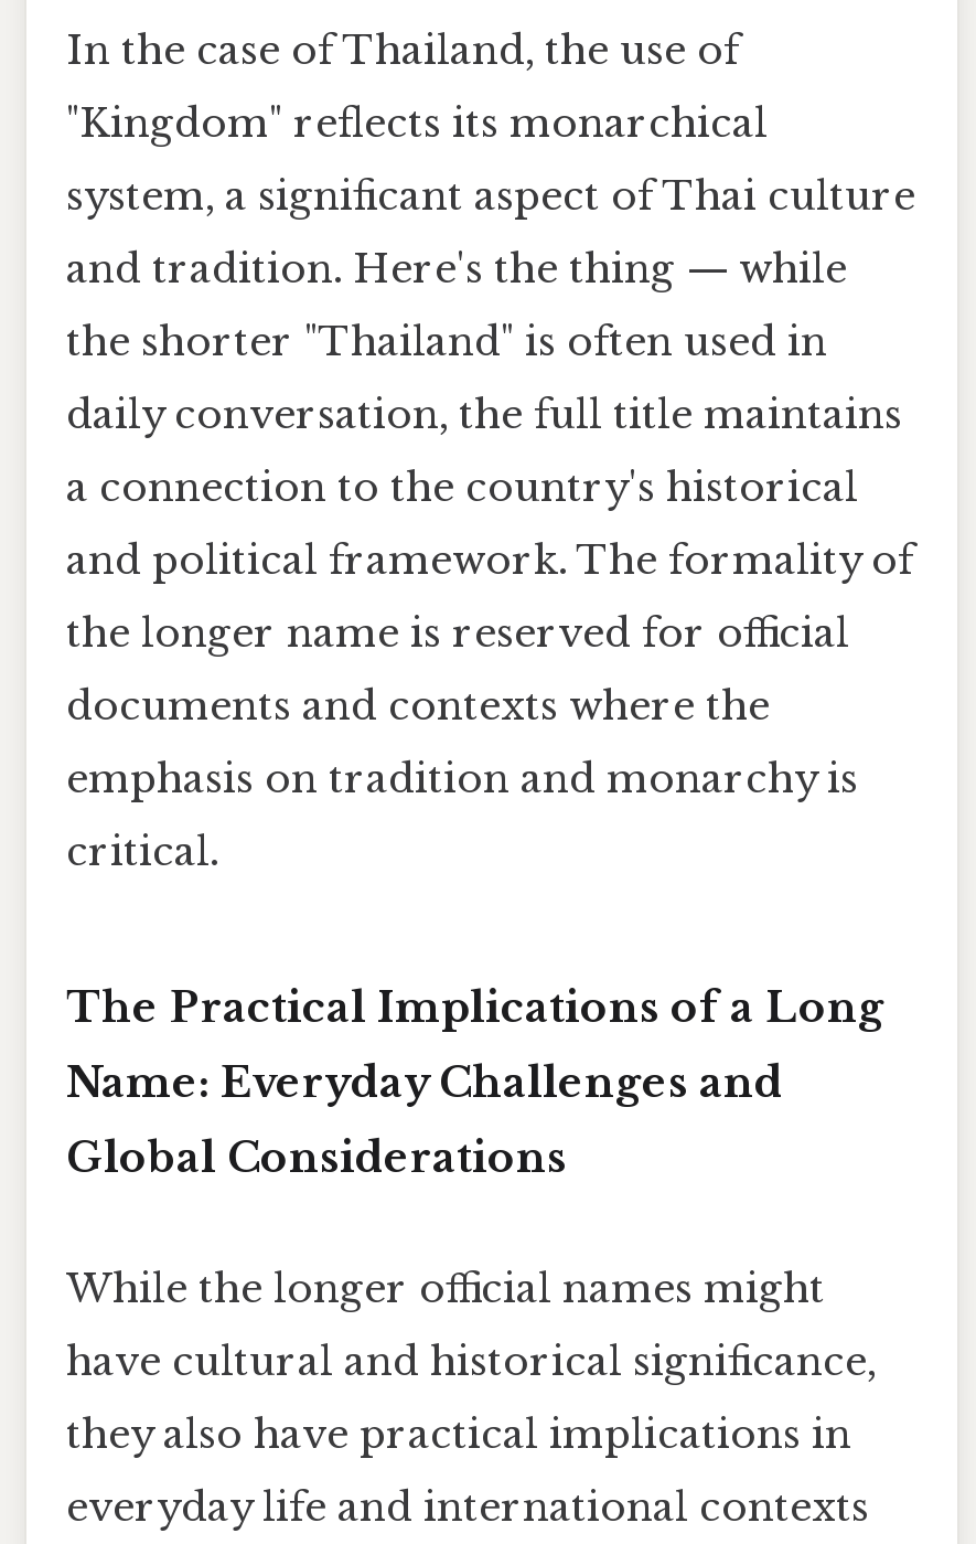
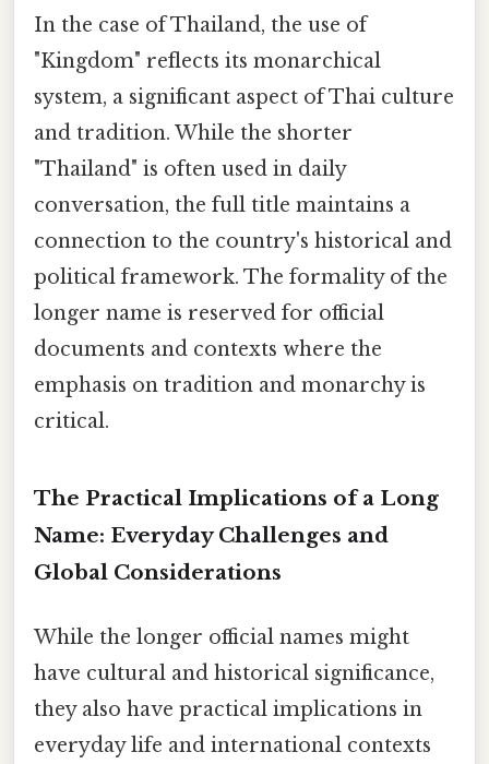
[66,246,847,294] and tradition. Here's the thing — while -> [34,121,353,145] and tradition. While the shorter
[66,319,827,367] the shorter "Thailand" is often used in -> [34,157,346,181] "Thailand" is often used in daily
[66,391,902,440] daily conversation, the full title maintains -> [34,193,410,217] conversation, the full title maintains a
[66,464,858,513] a connection to the country's historical -> [34,229,452,253] connection to the country's historical and
[66,537,913,586] and political framework. The formality of -> [34,265,448,289] political framework. The formality of the
[66,610,849,658] the longer name is reserved for official -> [34,301,384,325] longer name is reserved for official

